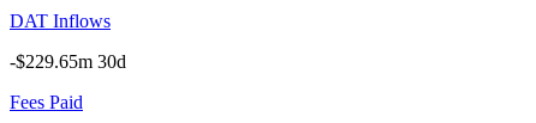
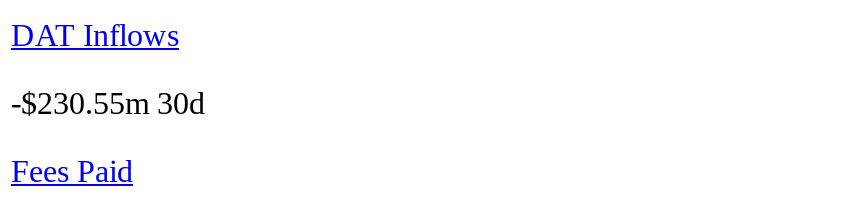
[10,51,126,72] -$229.65m 30d -> [11,86,205,120] -$230.55m 30d

